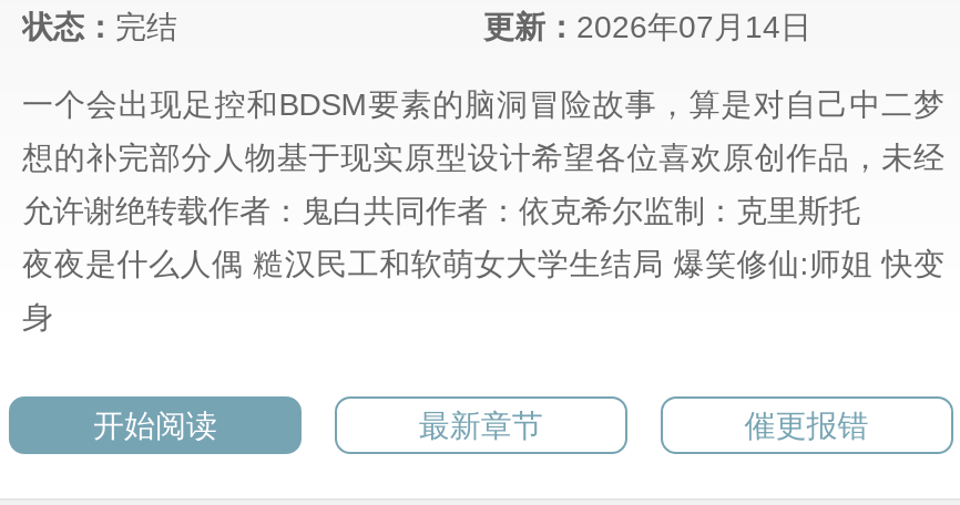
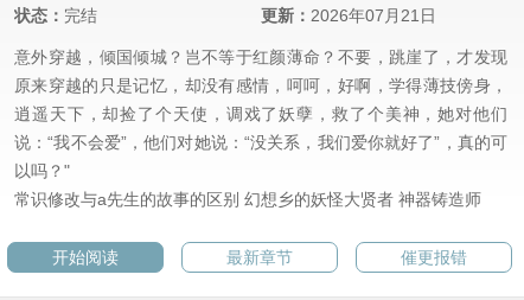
[22,10,944,336] 更新：2026年07月14日 | 一个会出现足控和BDSM要素的脑洞冒险故事，算是对自己中二梦 | 想的补完部分人物基于现实原型设计希望各位喜欢原创作品，未经 | 允许谢绝转载作者：鬼白共同作者：依克希尔监制：克里斯托 | 夜夜是什么人偶 糙汉民工和软萌女大学生结局 爆笑修仙:师姐 快变 | 身 -> [14,7,507,209] 更新：2026年07月21日 | 意外穿越，倾国倾城？岂不等于红颜薄命？不要，跳崖了，才发现 | 原来穿越的只是记忆，却没有感情，呵呵，好啊，学得薄技傍身， | 逍遥天下，却捡了个天使，调戏了妖孽，救了个美神，她对他们 | 说：“我不会爱”，他们对她说：“没关系，我们爱你就好了”，真的可 | 以吗？" | 常识修改与a先生的故事的区别 幻想乡的妖怪大贤者 神器铸造师

